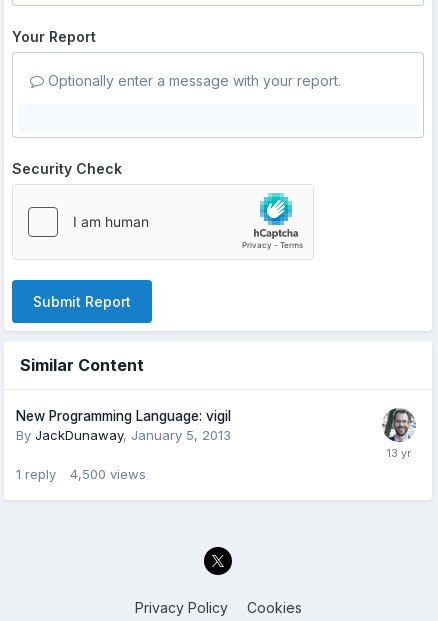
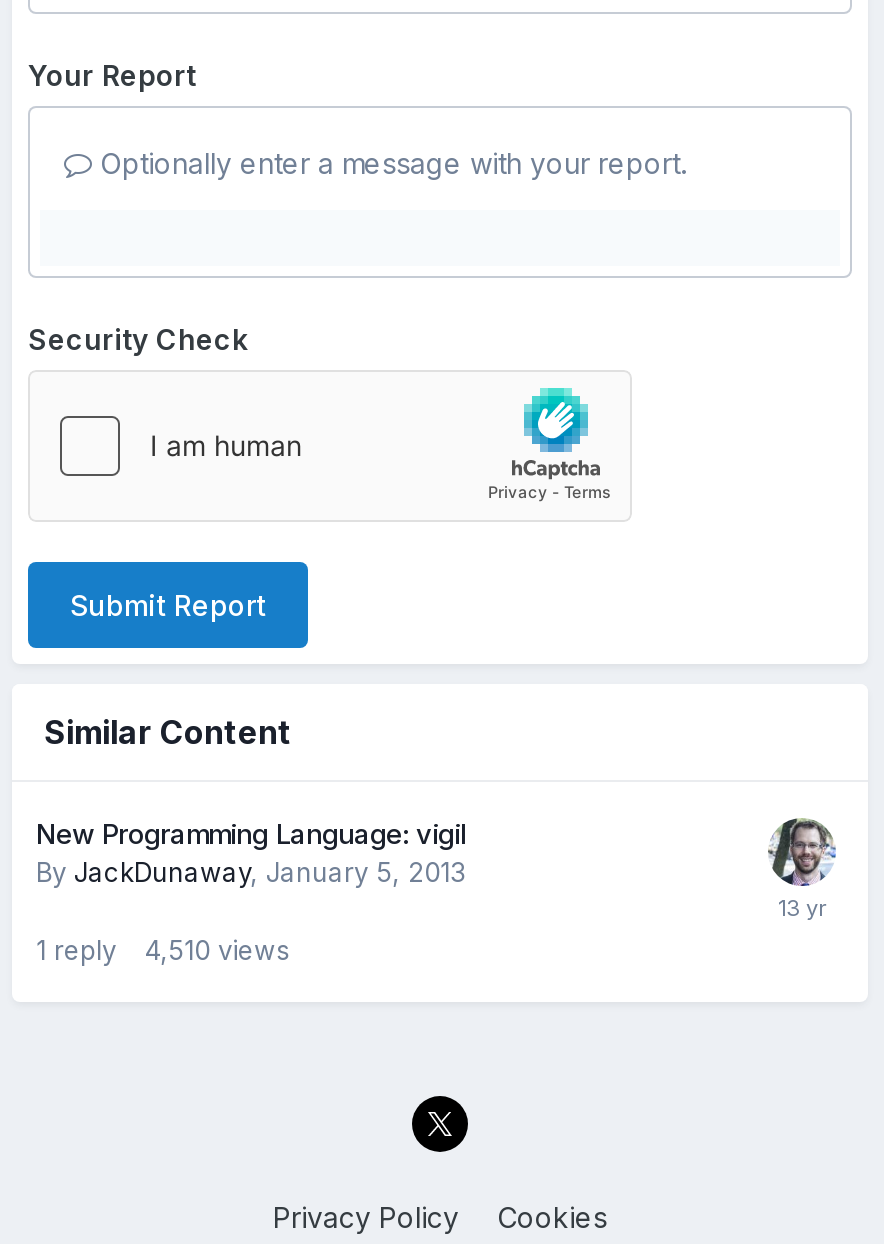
[16,466,146,482] 1 reply 4,500 views -> [36,934,290,966] 1 reply 4,510 views

